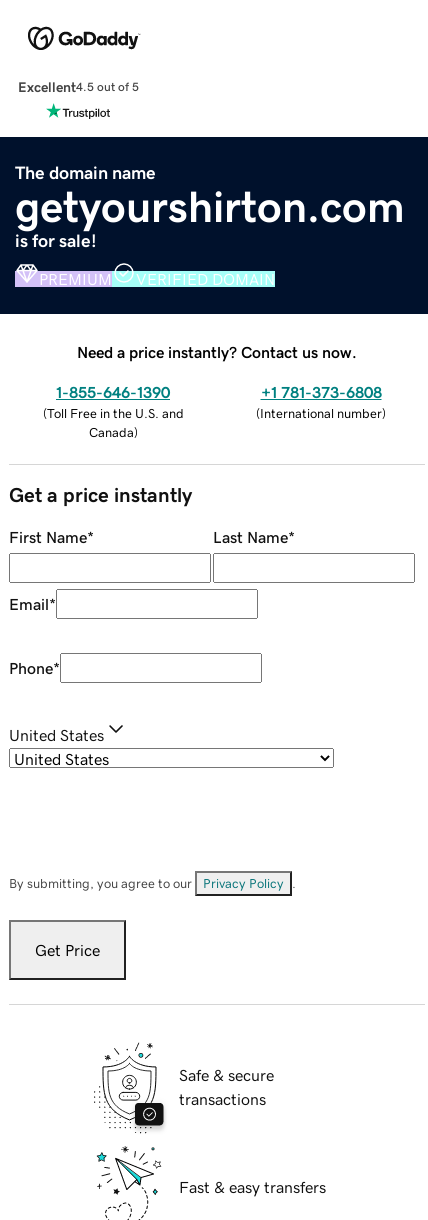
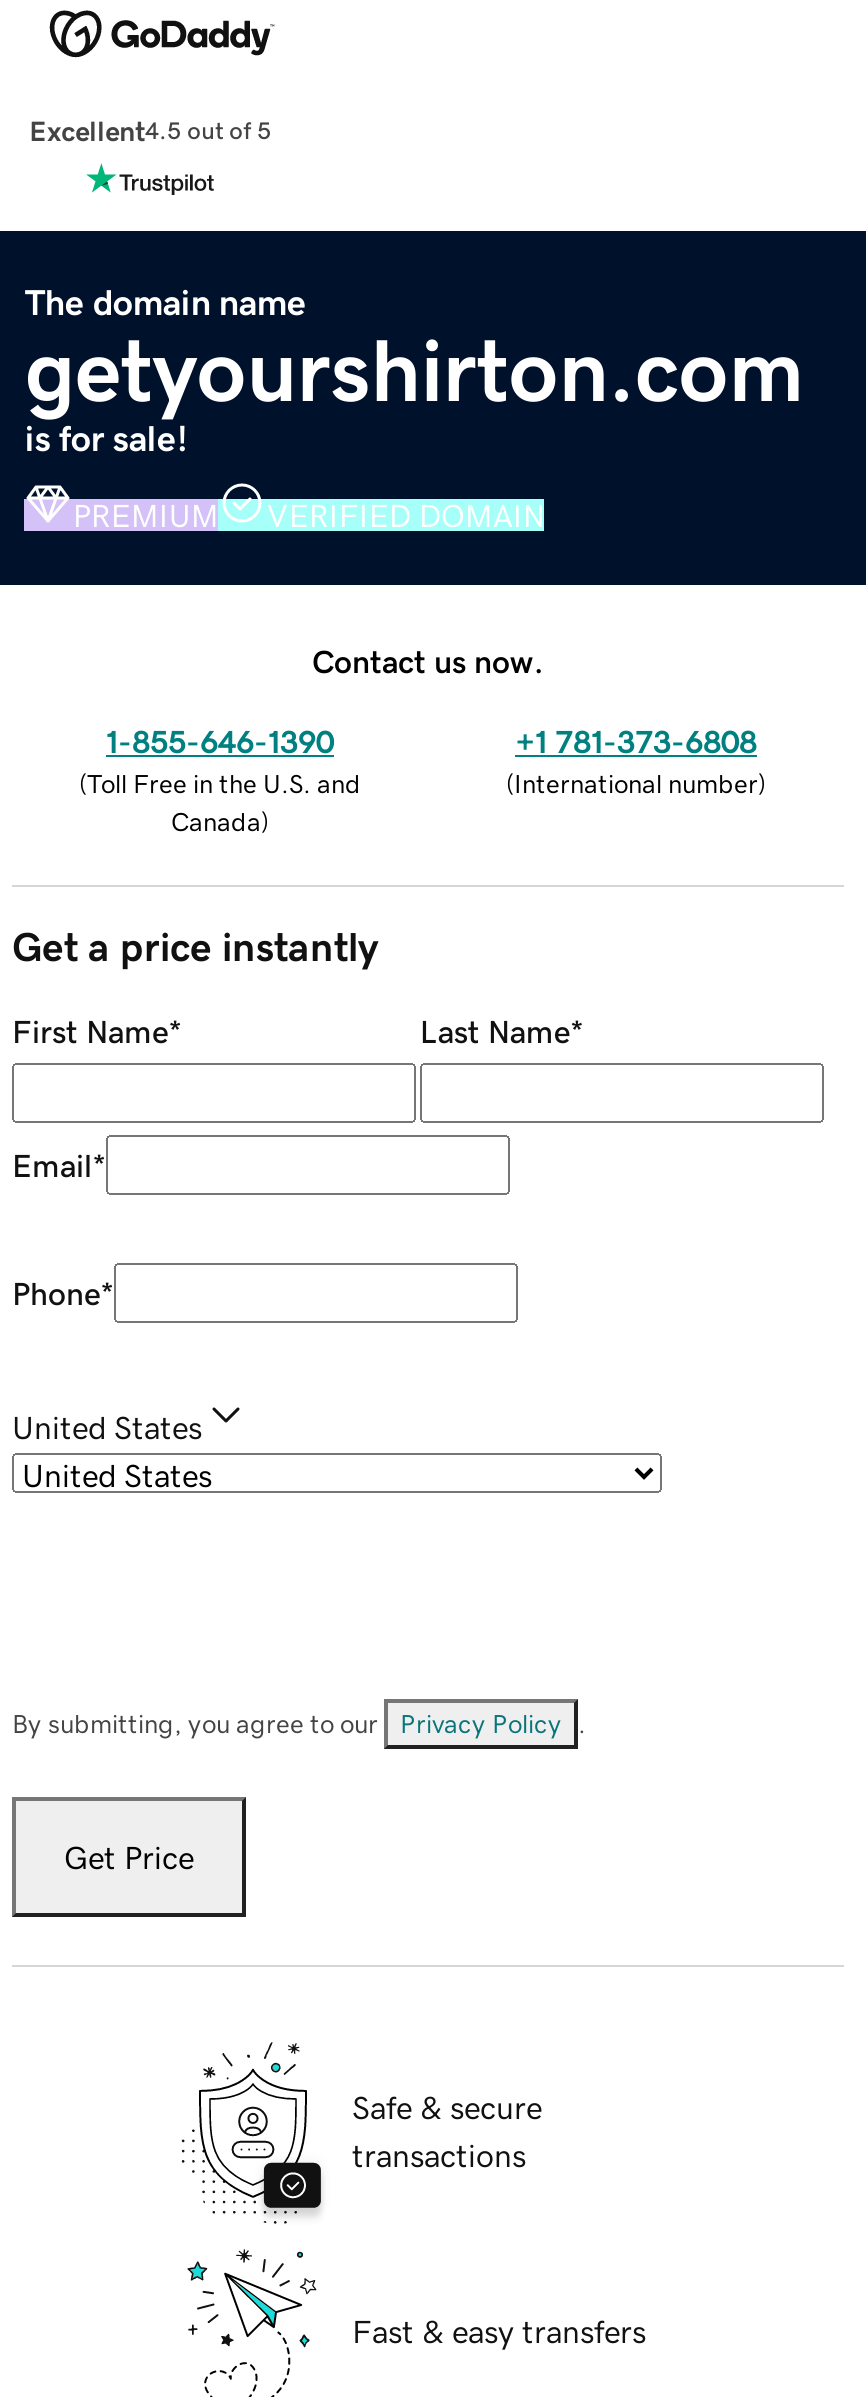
[77,344,357,360] Need a price instantly? Contact us now. -> [312,644,544,676] Contact us now.

